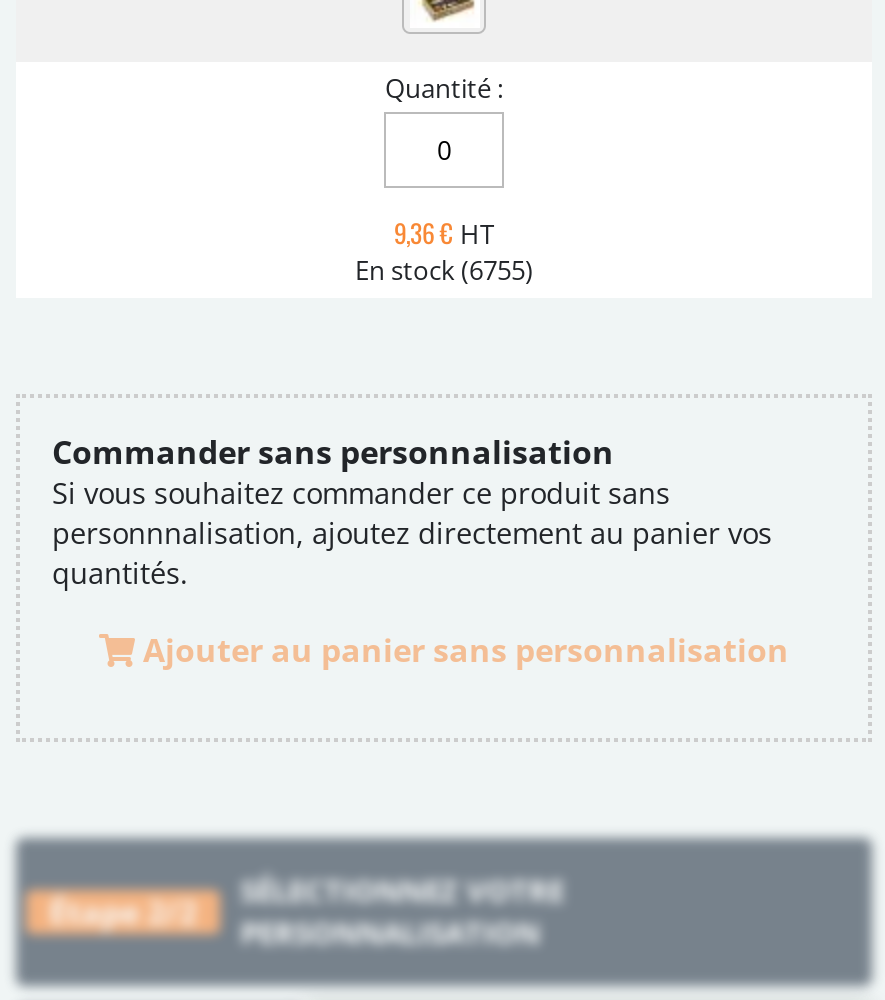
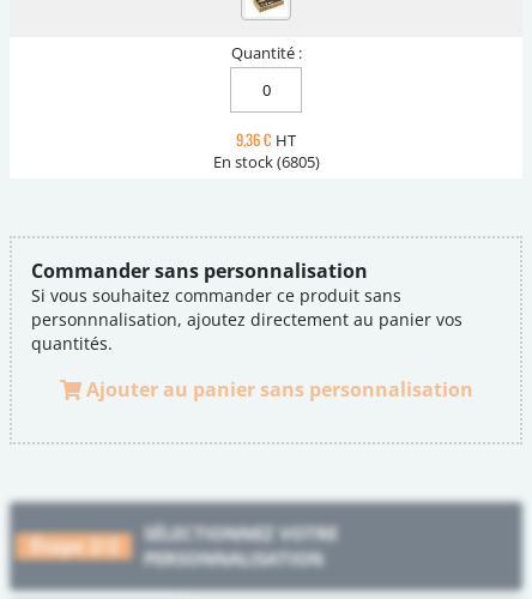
[355,253,533,289] En stock (6755) -> [213,151,319,173] En stock (6805)

